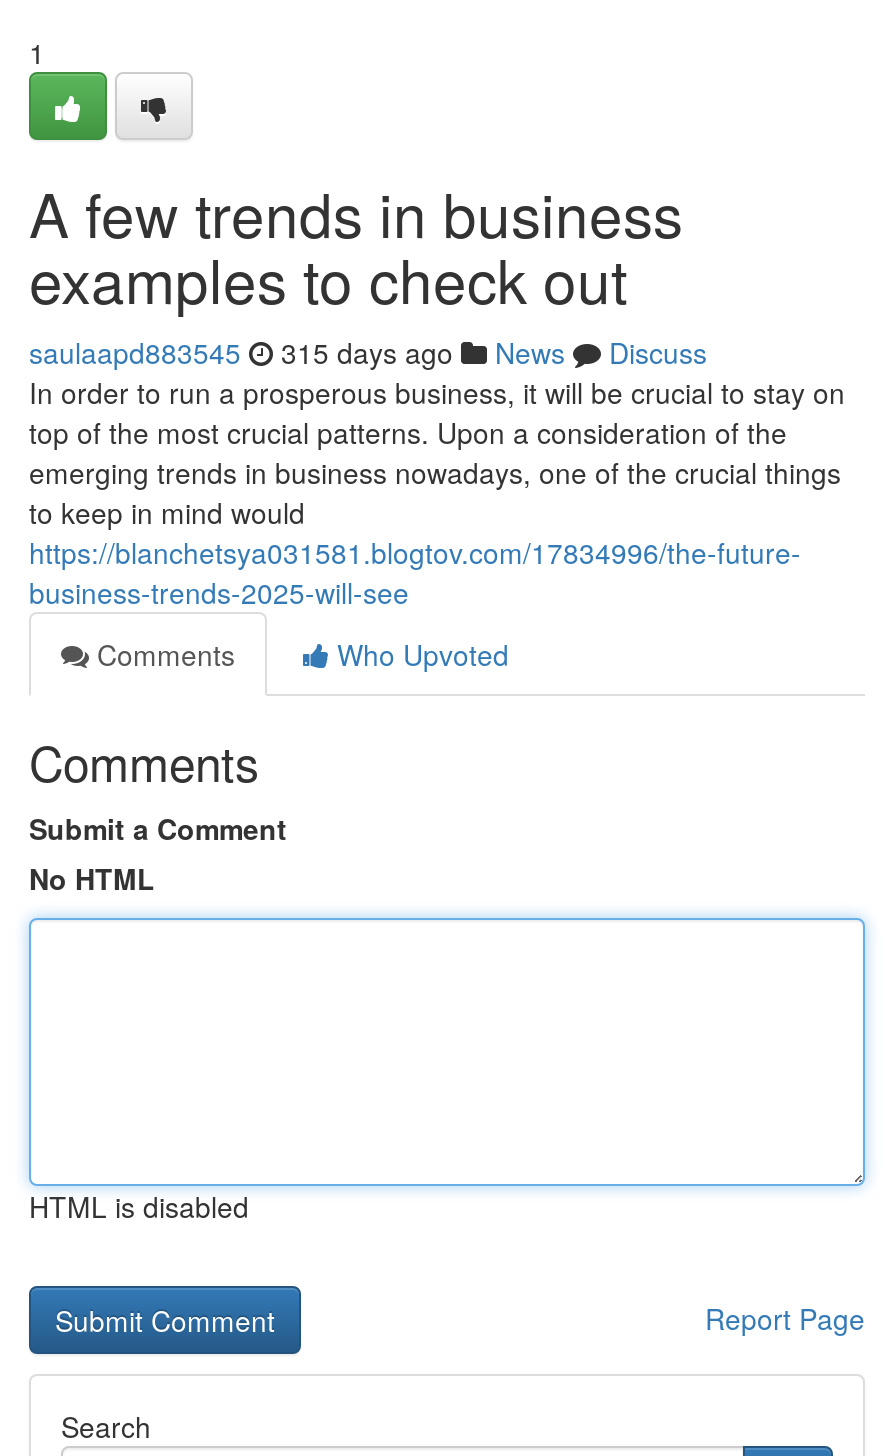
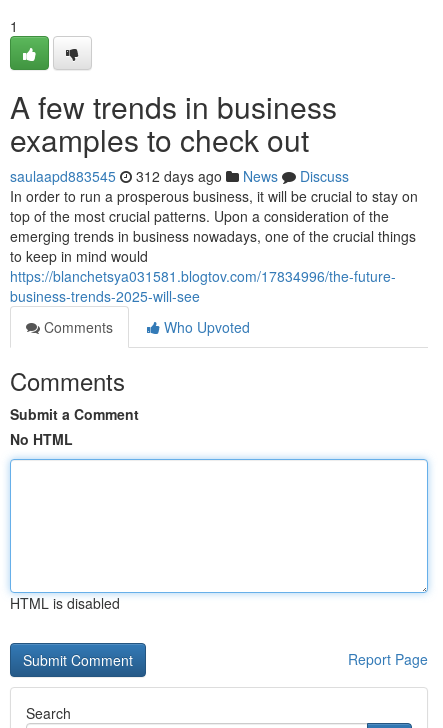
[29,332,707,372] saulaapd883545 315 days ago News Discuss -> [10,166,349,186] saulaapd883545 312 days ago News Discuss

